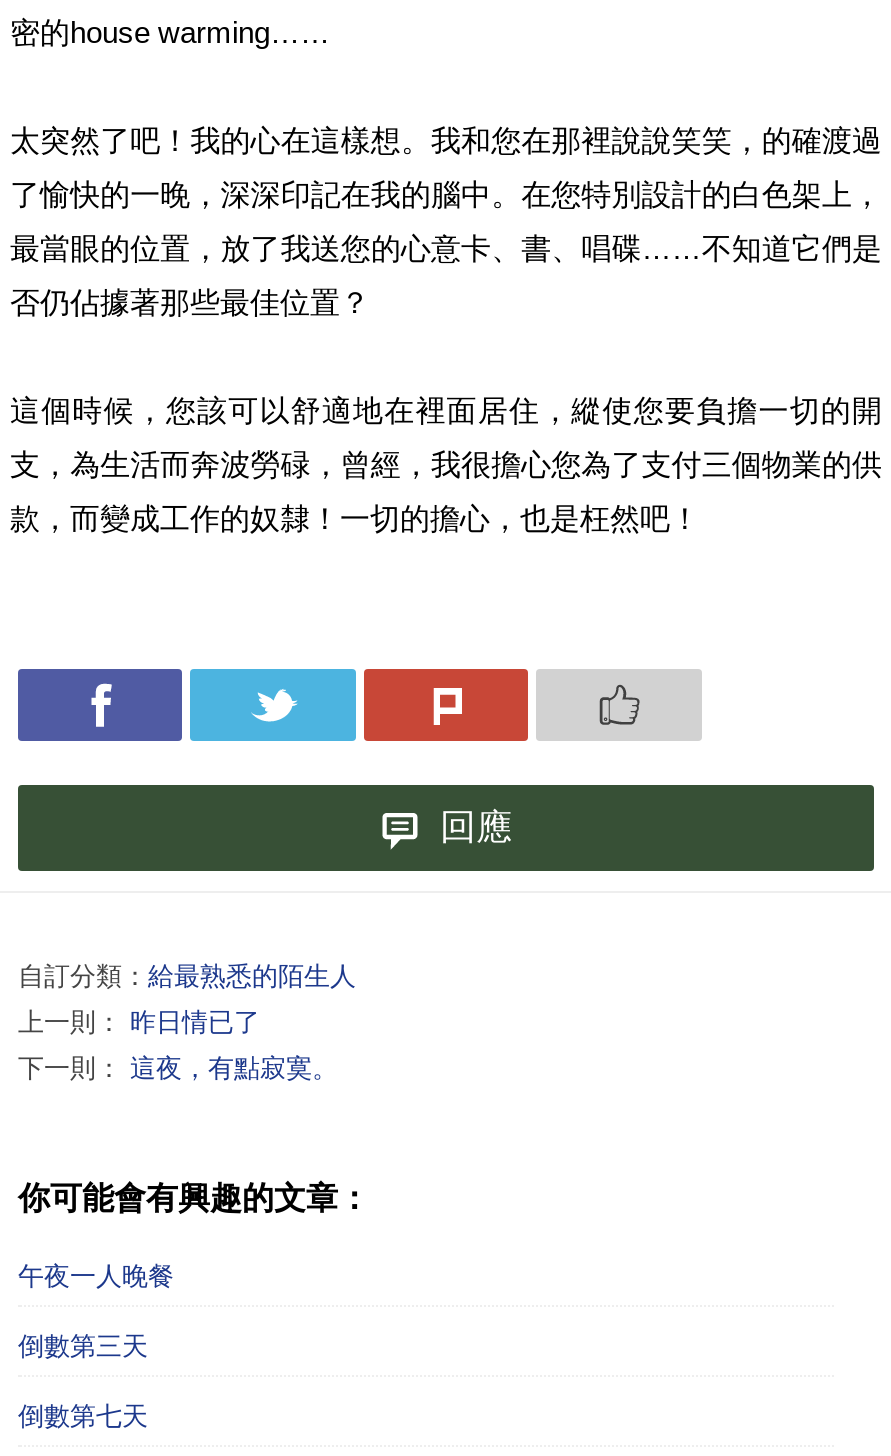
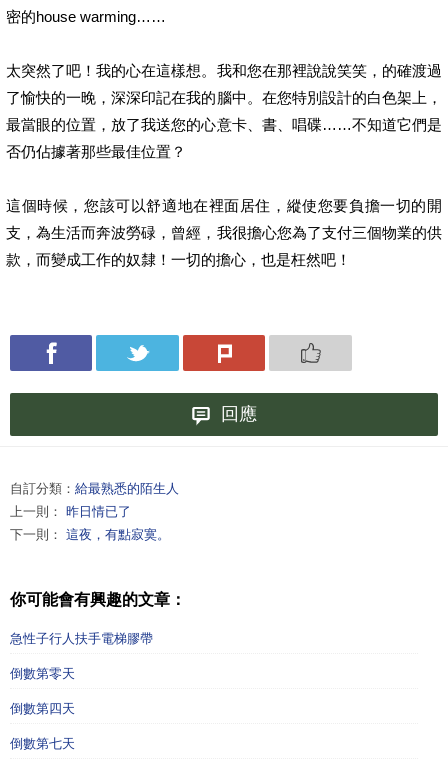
[18,1262,174,1362] 午夜一人晚餐 | 倒數第三天 -> [10,631,153,716] 急性子行人扶手電梯膠帶 | 倒數第零天 | 倒數第四天

